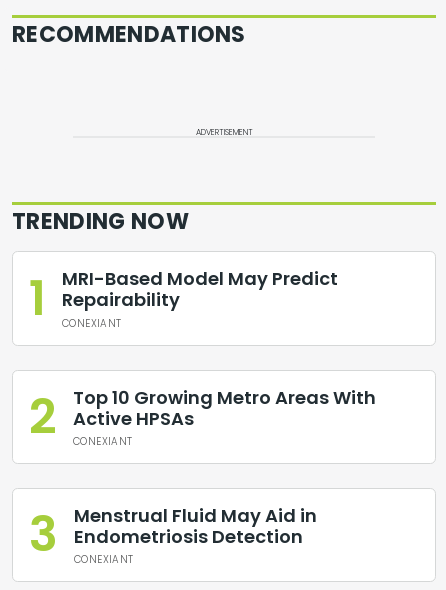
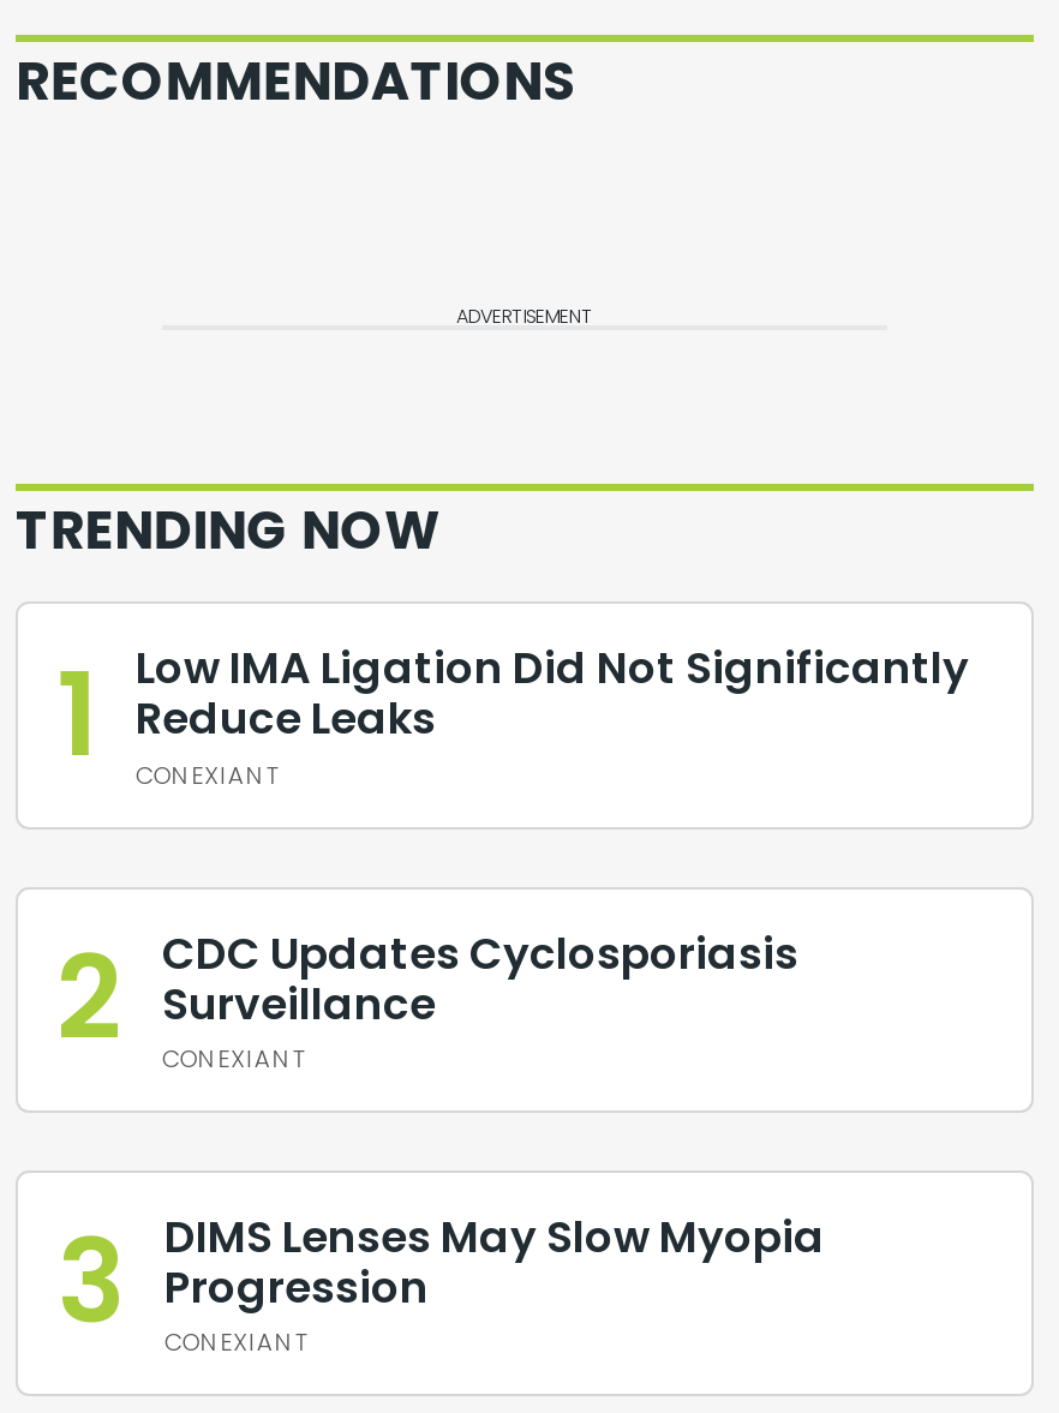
[62,266,338,312] MRI-Based Model May Predict | Repairability -> [136,638,969,749] Low IMA Ligation Did Not Significantly | Reduce Leaks
[73,384,376,430] Top 10 Growing Metro Areas With | Active HPSAs -> [162,922,798,1032] CDC Updates Cyclosporiasis | Surveillance
[74,503,317,549] Menstrual Fluid May Aid in | Endometriosis Detection -> [164,1206,825,1316] DIMS Lenses May Slow Myopia | Progression

